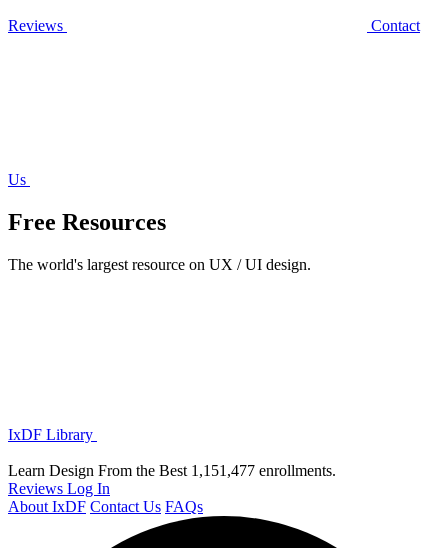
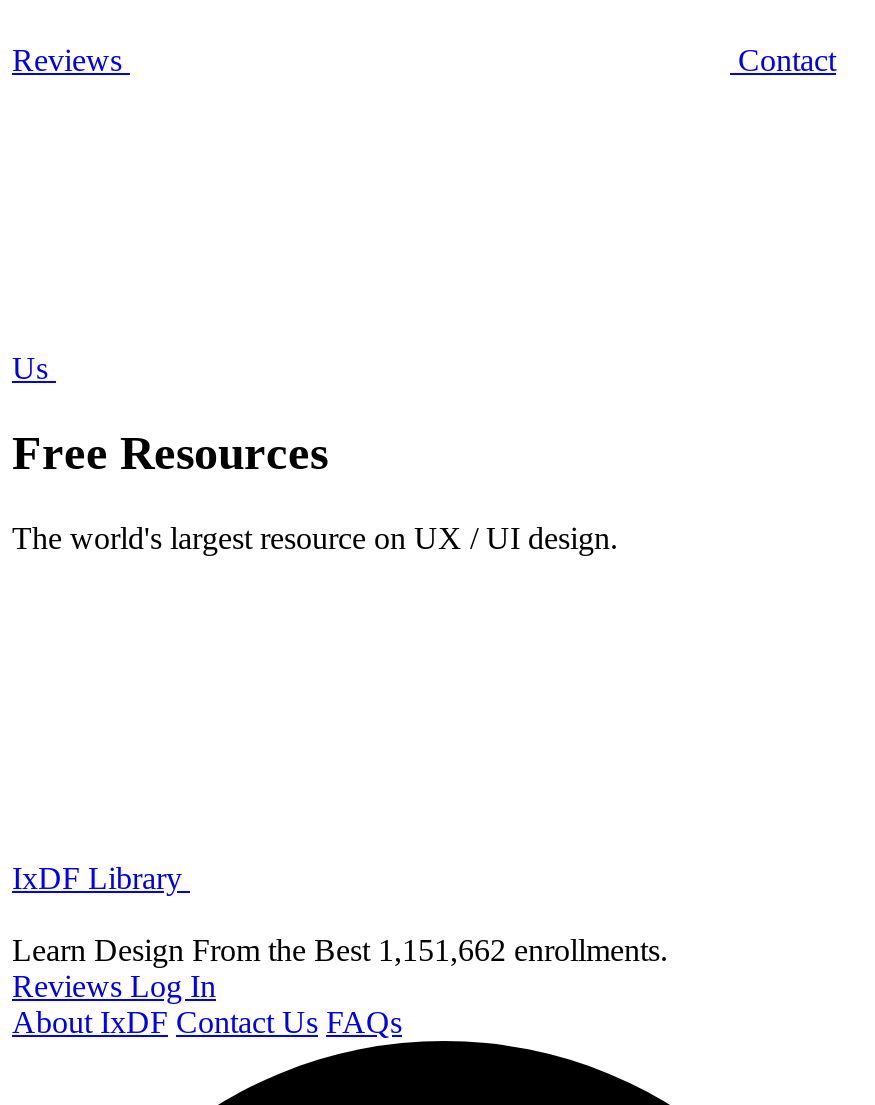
[8,462,336,479] Learn Design From the Best 1,151,477 enrollments. -> [12,932,668,966] Learn Design From the Best 1,151,662 enrollments.

